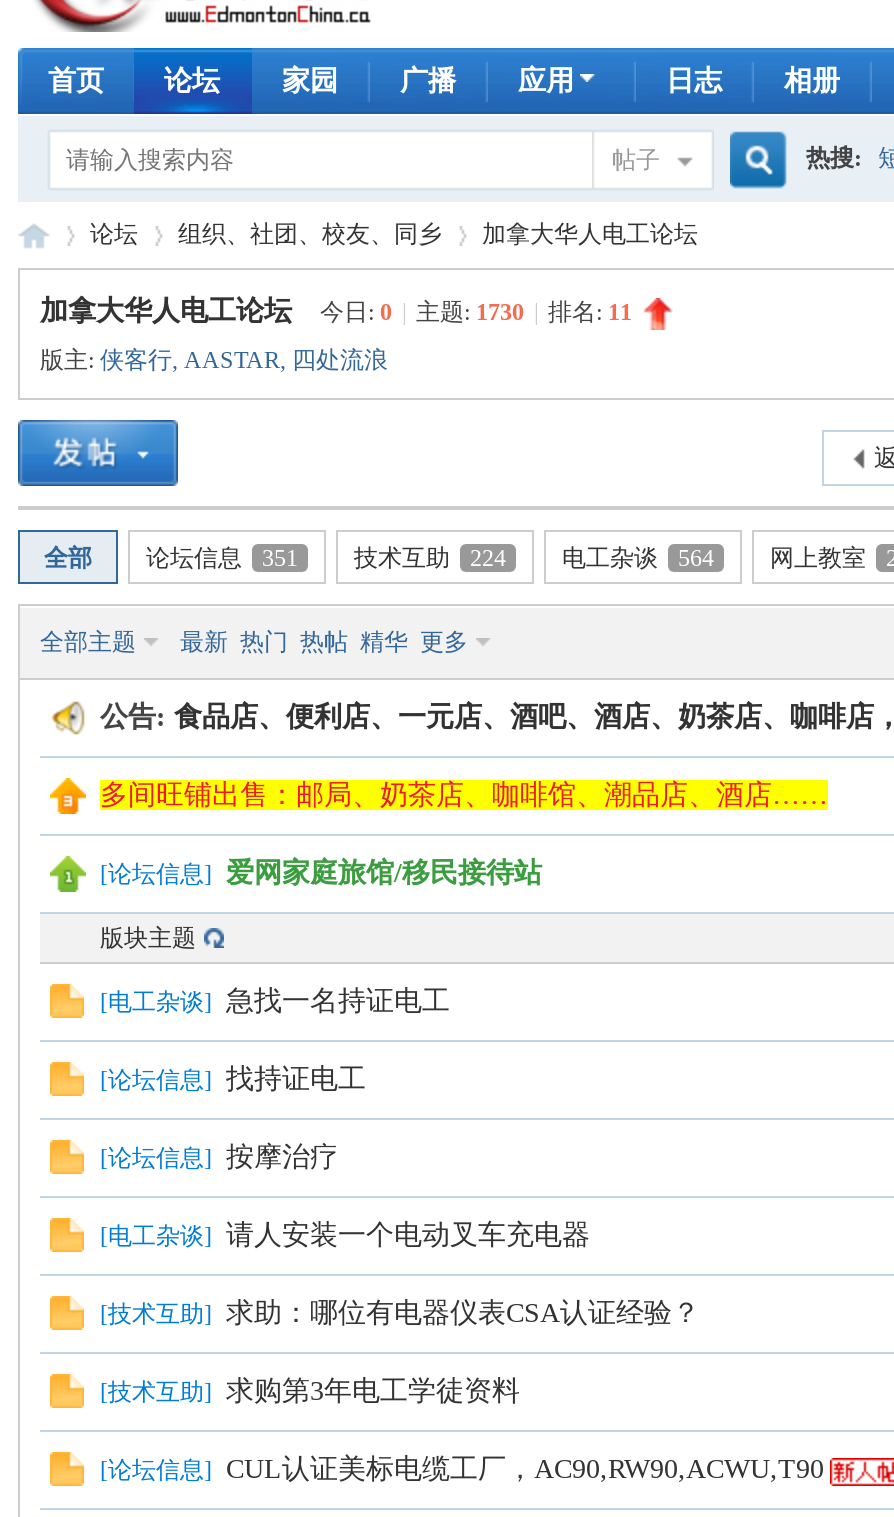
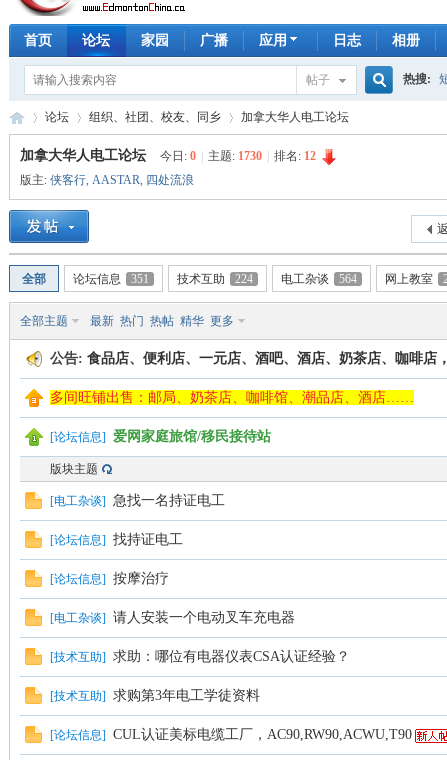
[40,296,632,326] 加拿大华人电工论坛 今日: 0 主题: 1730 排名: 11 -> [20,148,316,163] 加拿大华人电工论坛 今日: 0 主题: 1730 排名: 12

